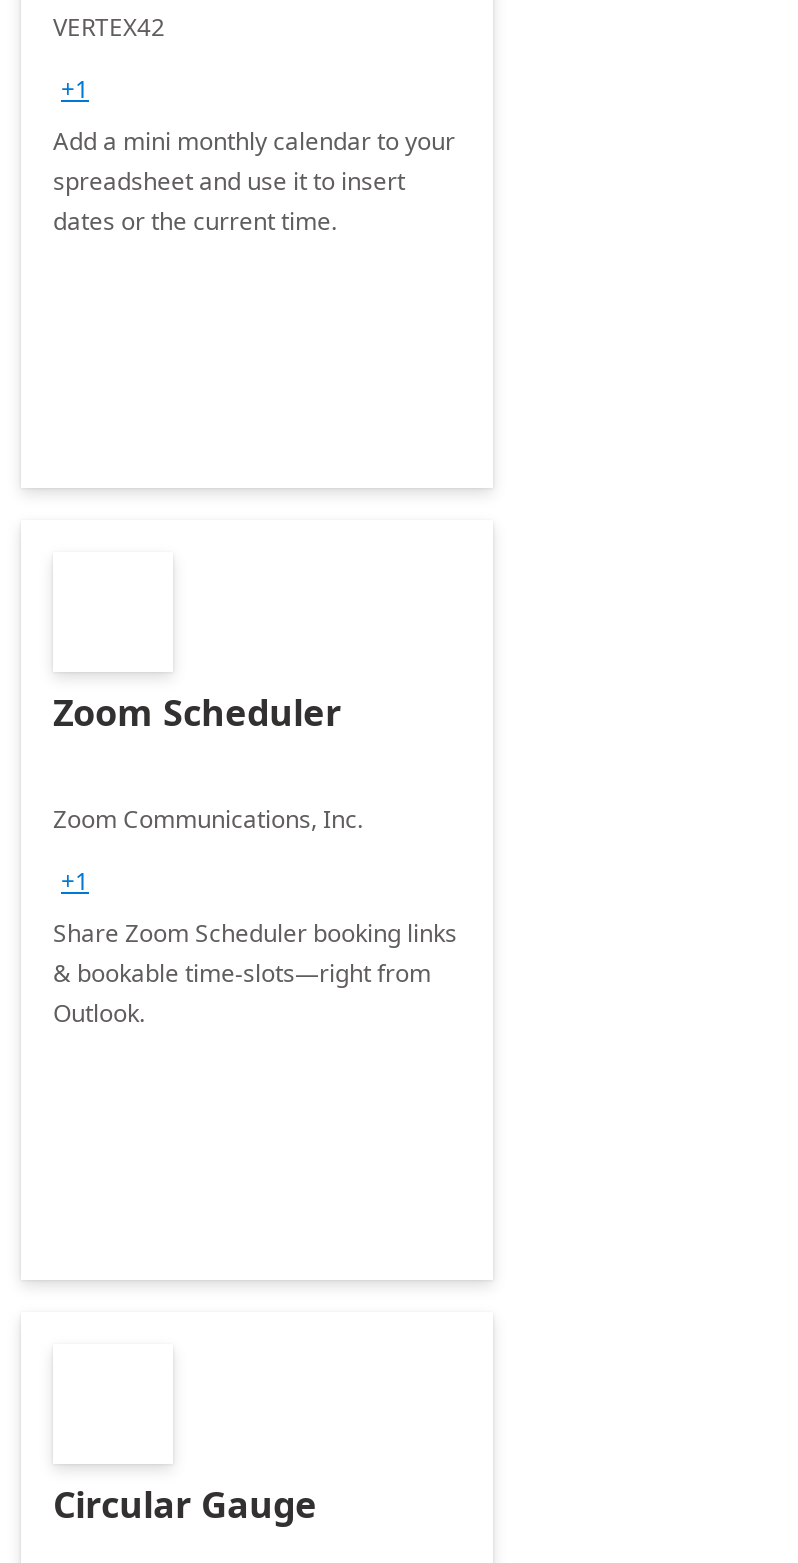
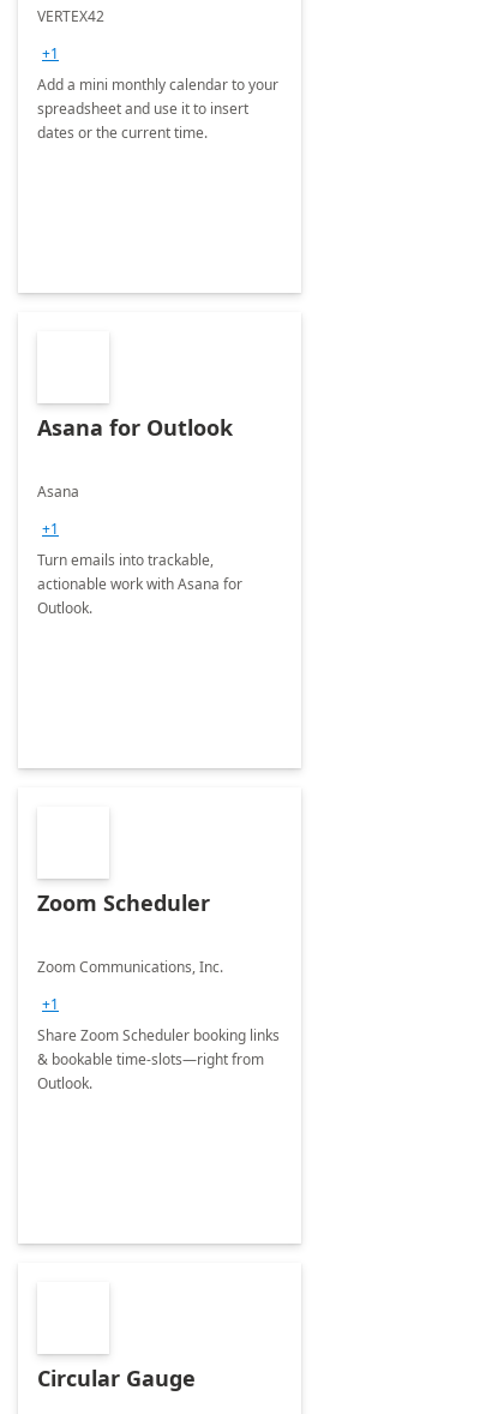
none -> [37,413,242,618] Asana for Outlook | Asana | +1 | Turn emails into trackable, | actionable work with Asana for | Outlook.

